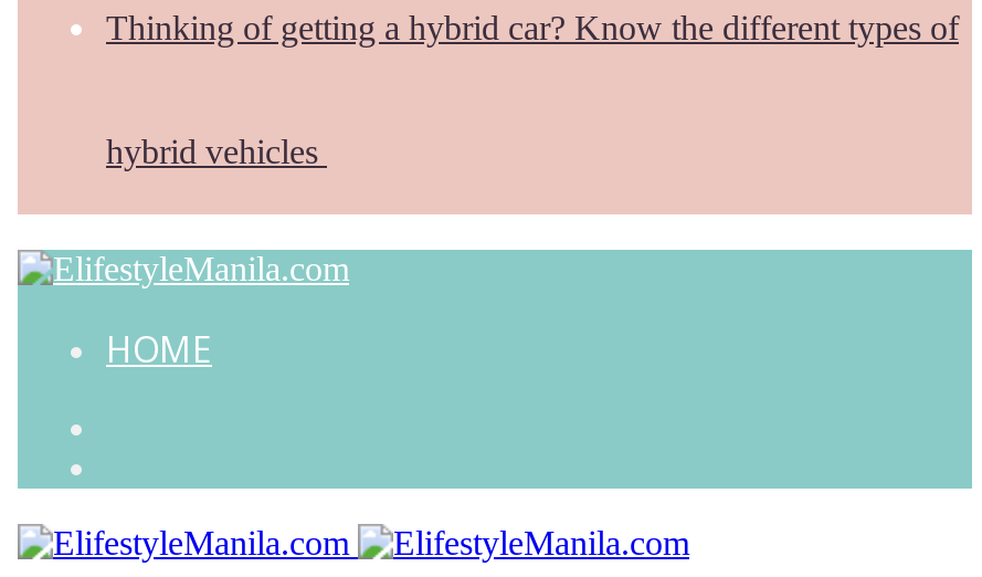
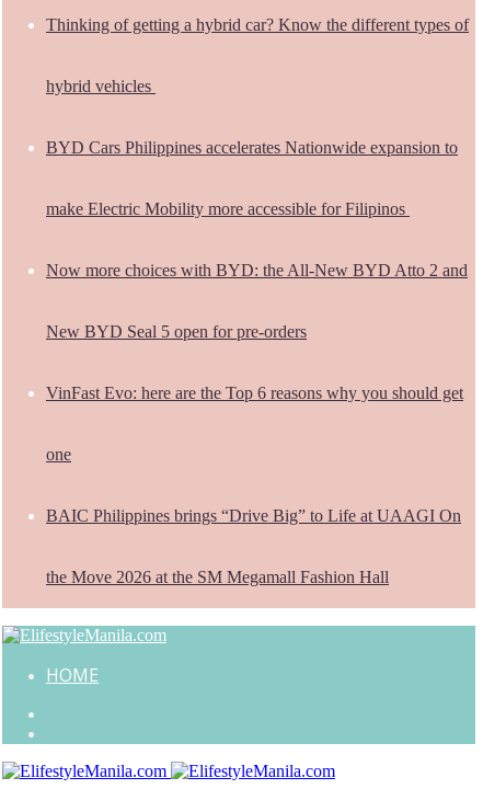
none -> [46,138,468,586] BYD Cars Philippines accelerates Nationwide expansion to | make Electric Mobility more accessible for Filipinos | Now more choices with BYD: the All-New BYD Atto 2 and | New BYD Seal 5 open for pre-orders | VinFast Evo: here are the Top 6 reasons why you should get | one | BAIC Philippines brings “Drive Big” to Life at UAAGI On | the Move 2026 at the SM Megamall Fashion Hall

